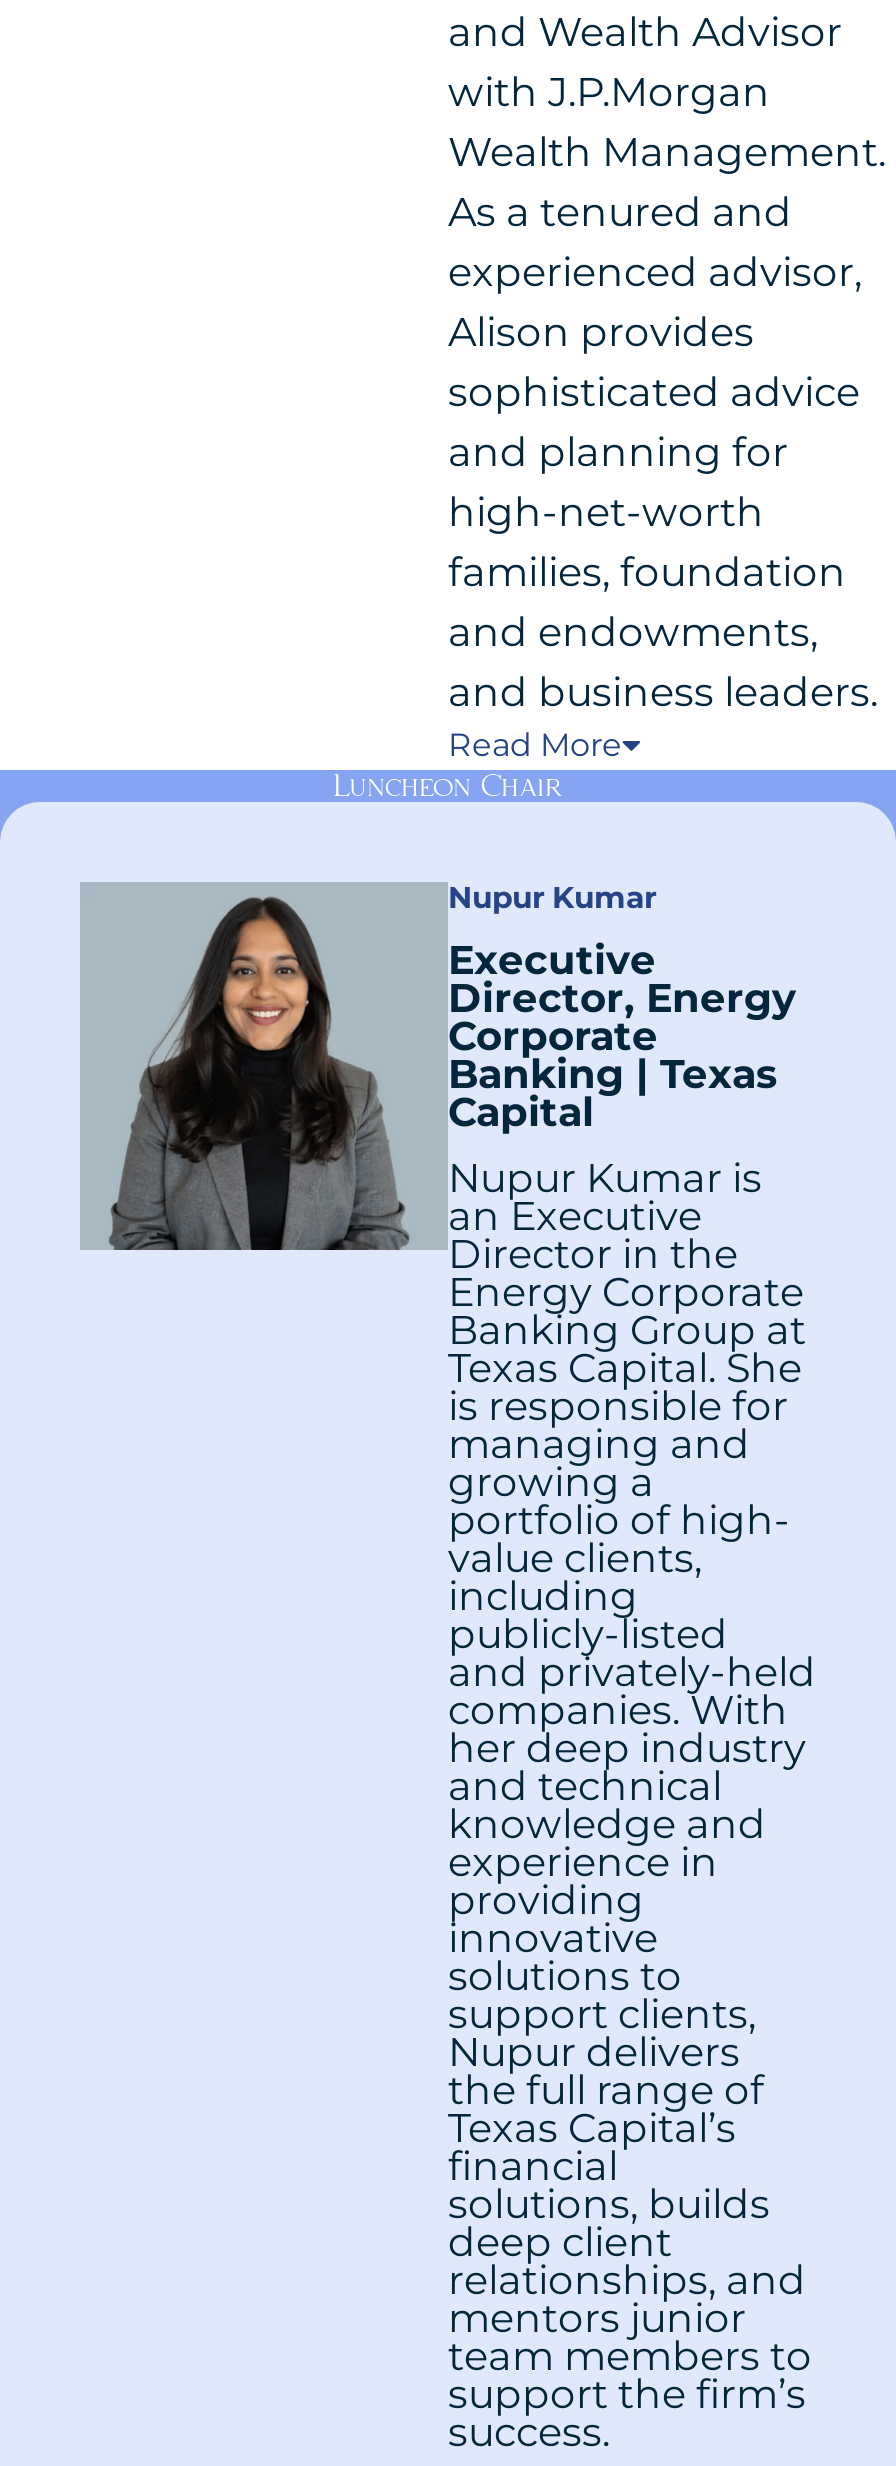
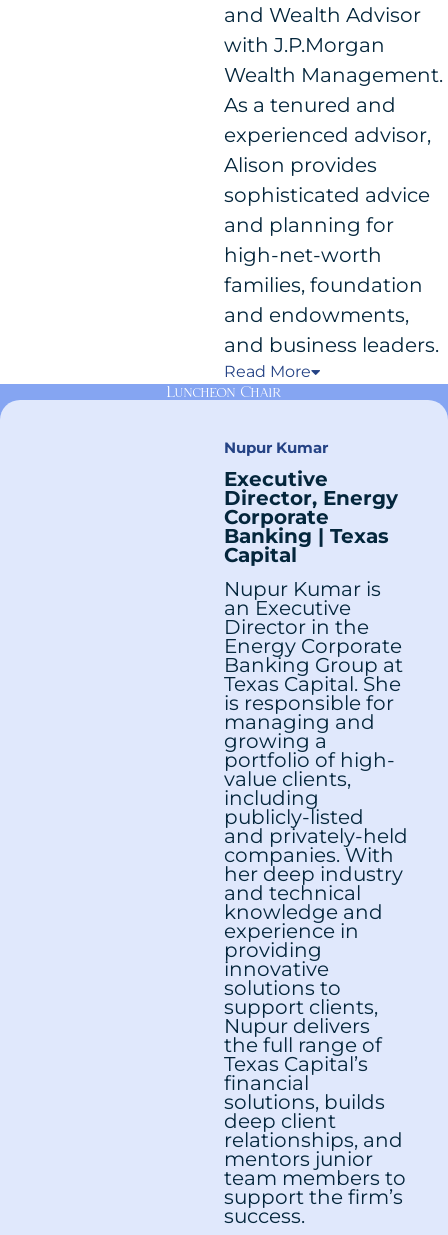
[80,882,448,1252] [image] -> none

